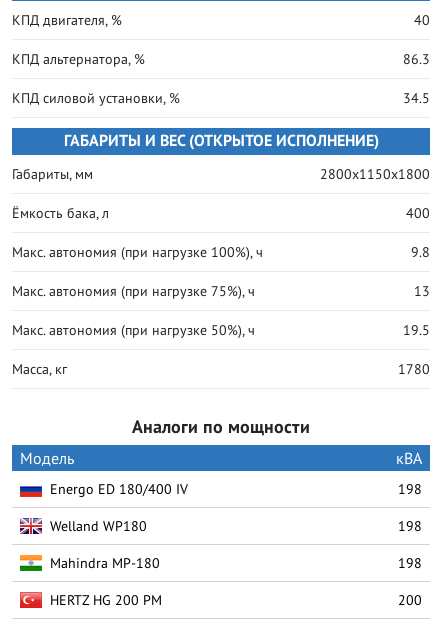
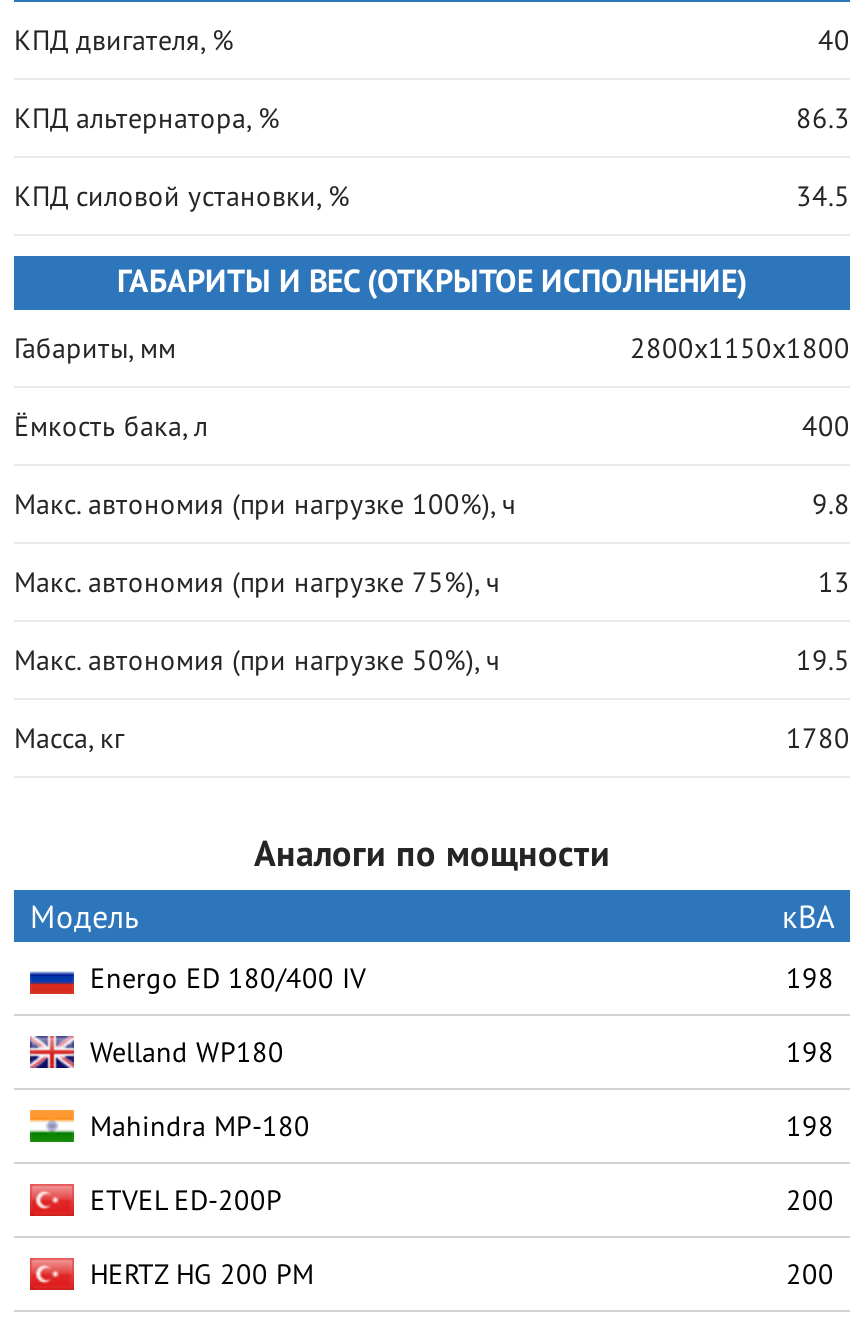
none -> [90,1183,834,1219] ETVEL ED-200P | 200

